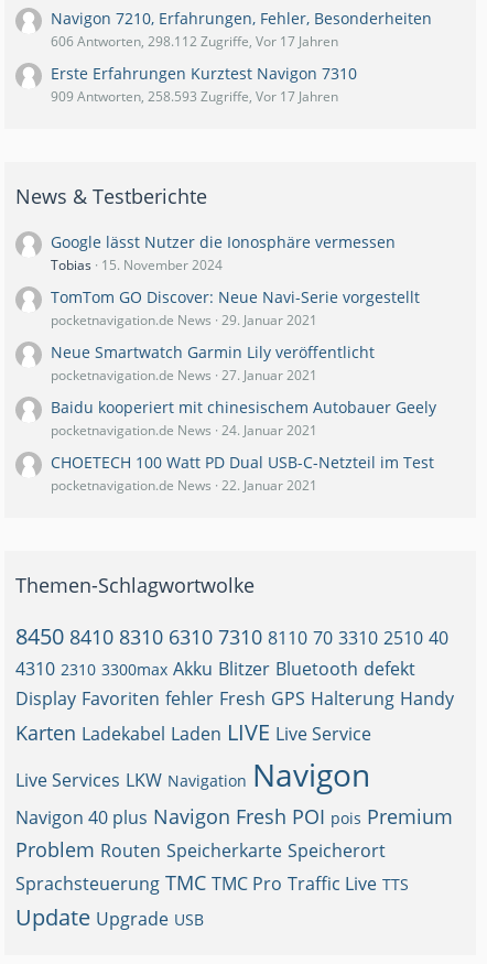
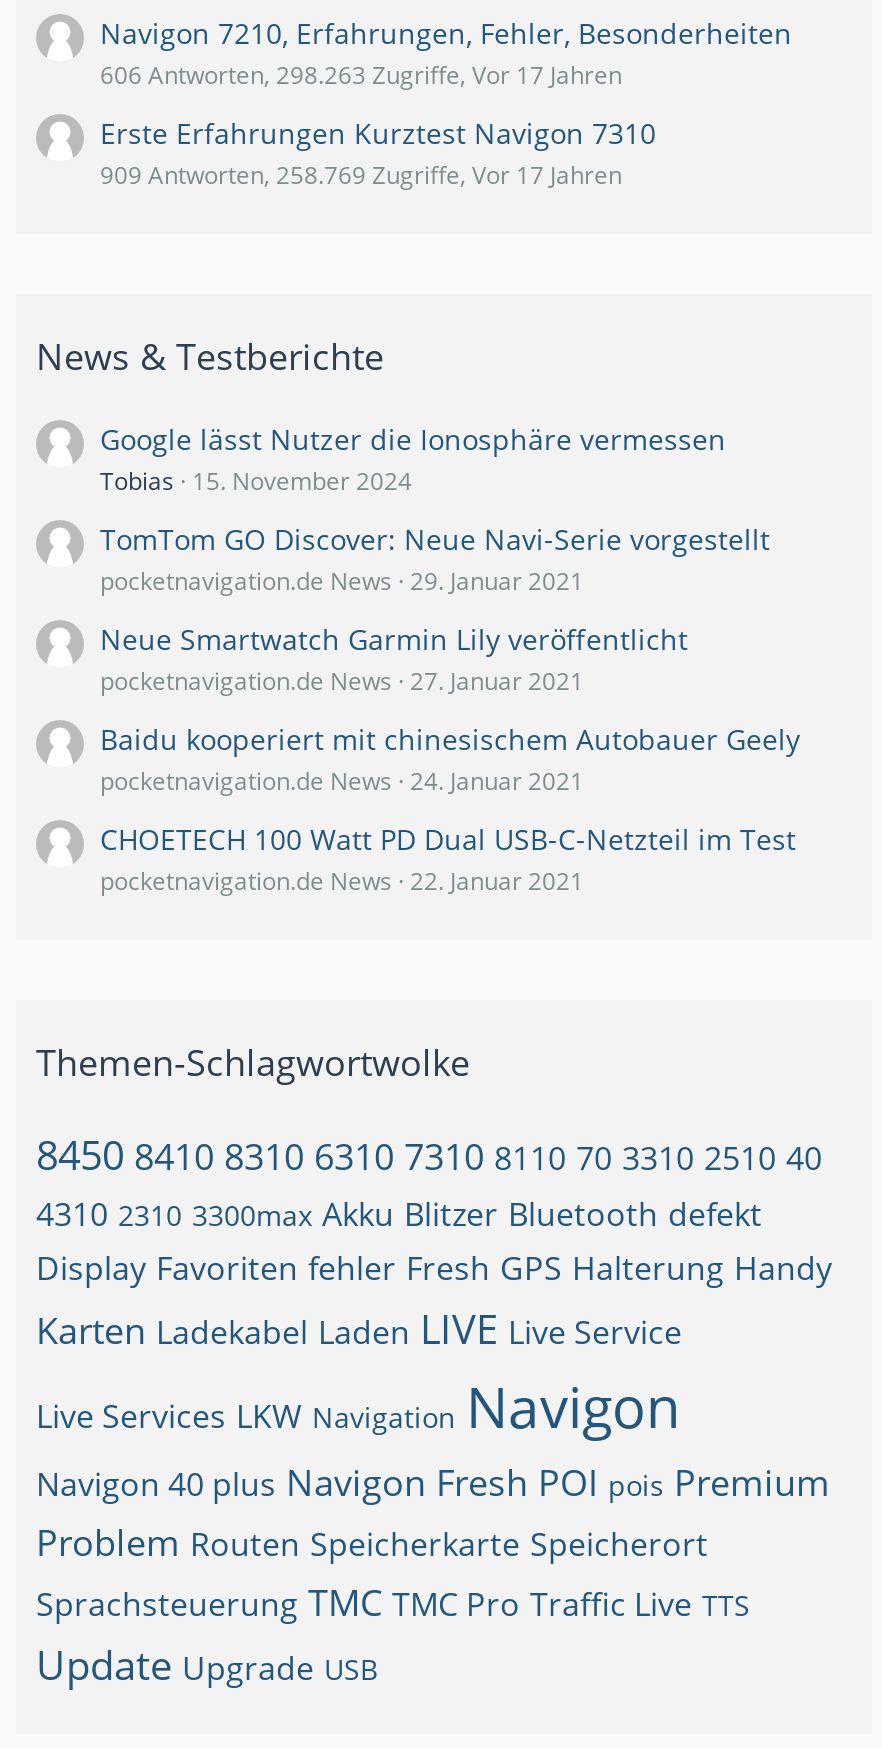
[51,32,338,50] 606 Antworten, 298.112 Zugriffe, Vor 17 Jahren -> [100,58,622,92] 606 Antworten, 298.263 Zugriffe, Vor 17 Jahren
[51,87,338,106] 909 Antworten, 258.593 Zugriffe, Vor 17 Jahren -> [100,158,622,192] 909 Antworten, 258.769 Zugriffe, Vor 17 Jahren

